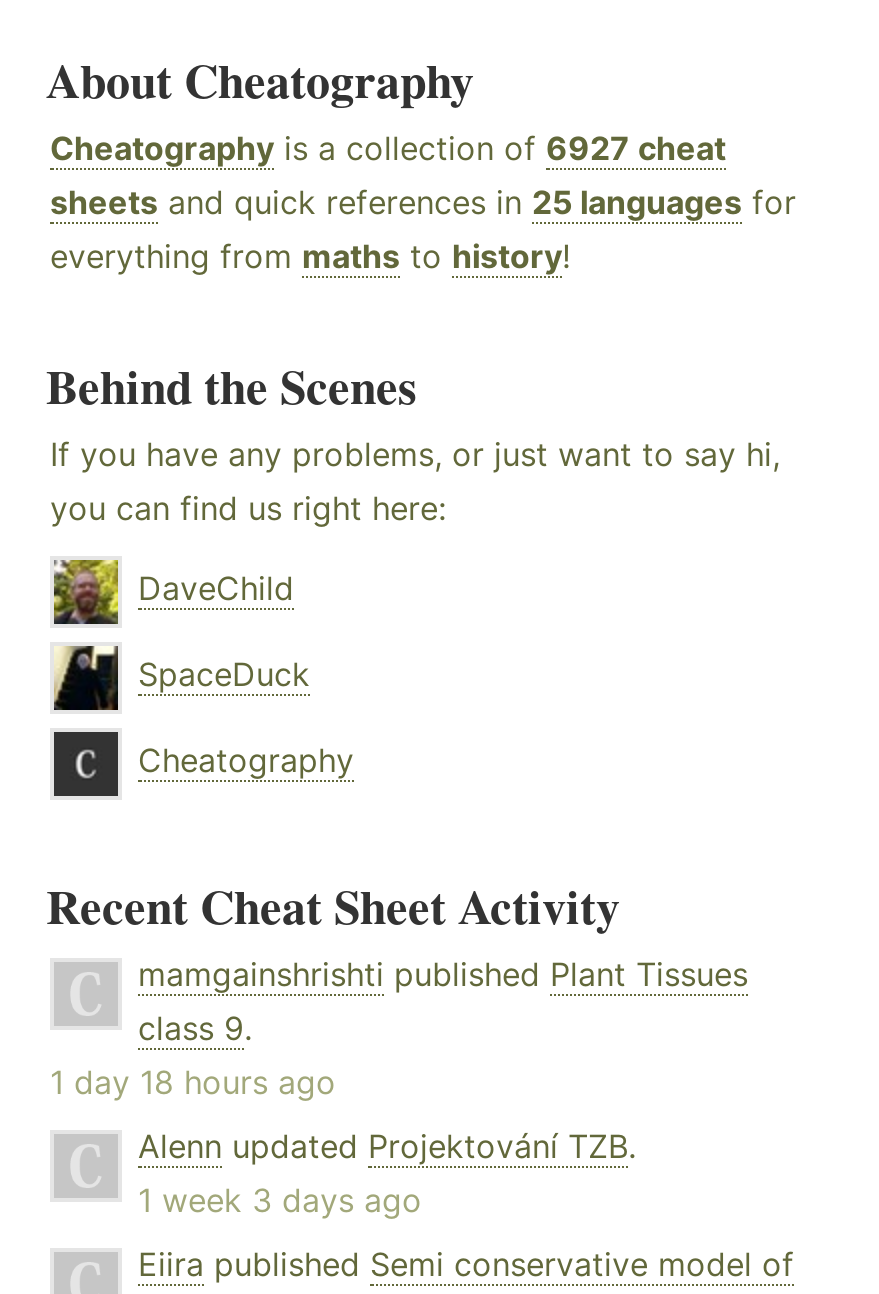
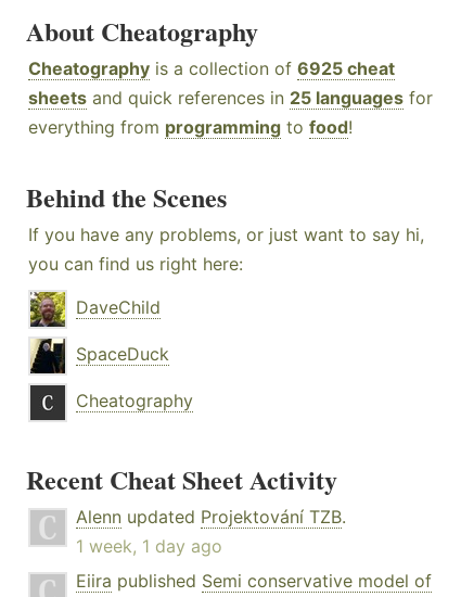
[50,128,726,168] Cheatography is a collection of 6927 cheat -> [28,58,395,79] Cheatography is a collection of 6925 cheat
[50,236,570,276] everything from maths to history! -> [28,116,353,138] everything from programming to food!
[50,954,748,1102] mamgainshrishti published Plant Tissues | class 9. | 1 day 18 hours ago -> none
[138,1180,422,1220] 1 week 3 days ago -> [76,535,222,557] 1 week, 1 day ago

